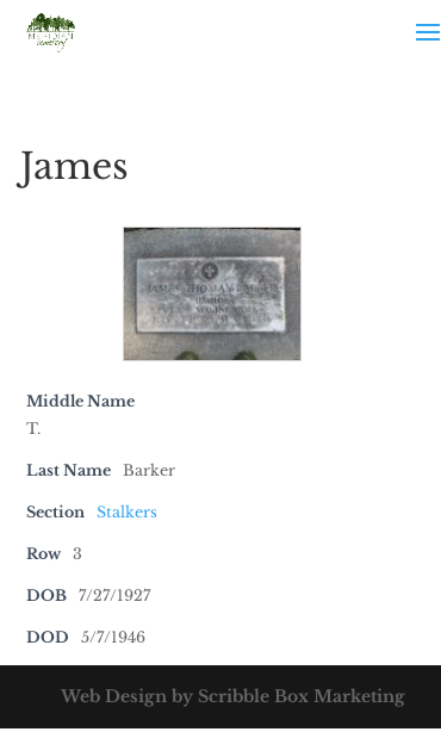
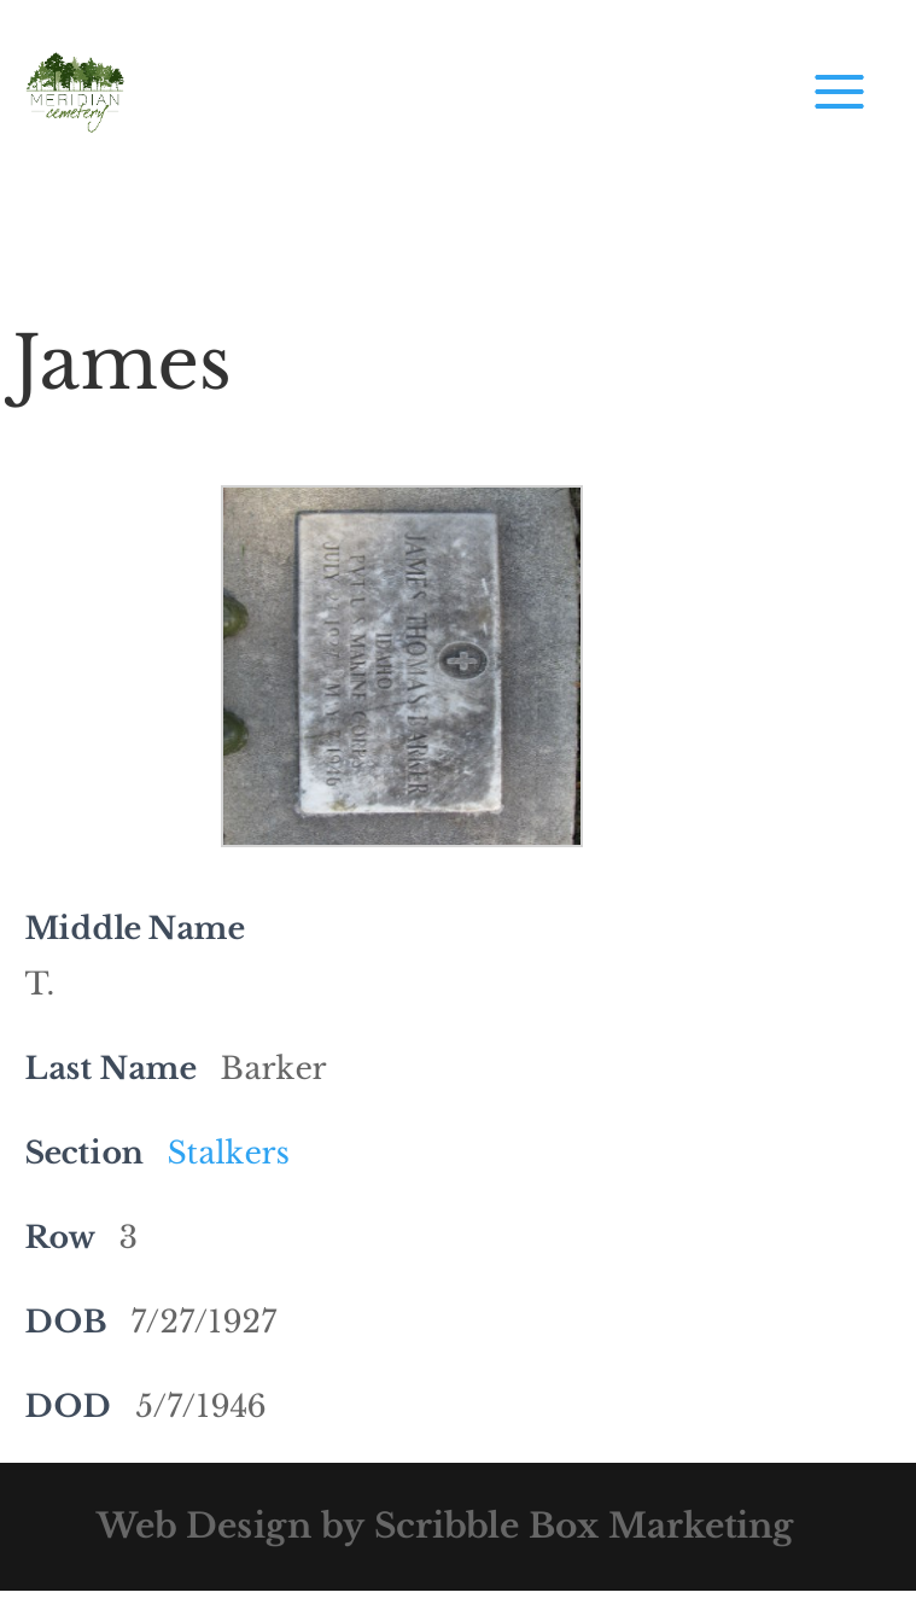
[124,228,300,360] [image] -> [223,485,583,845] [image]

